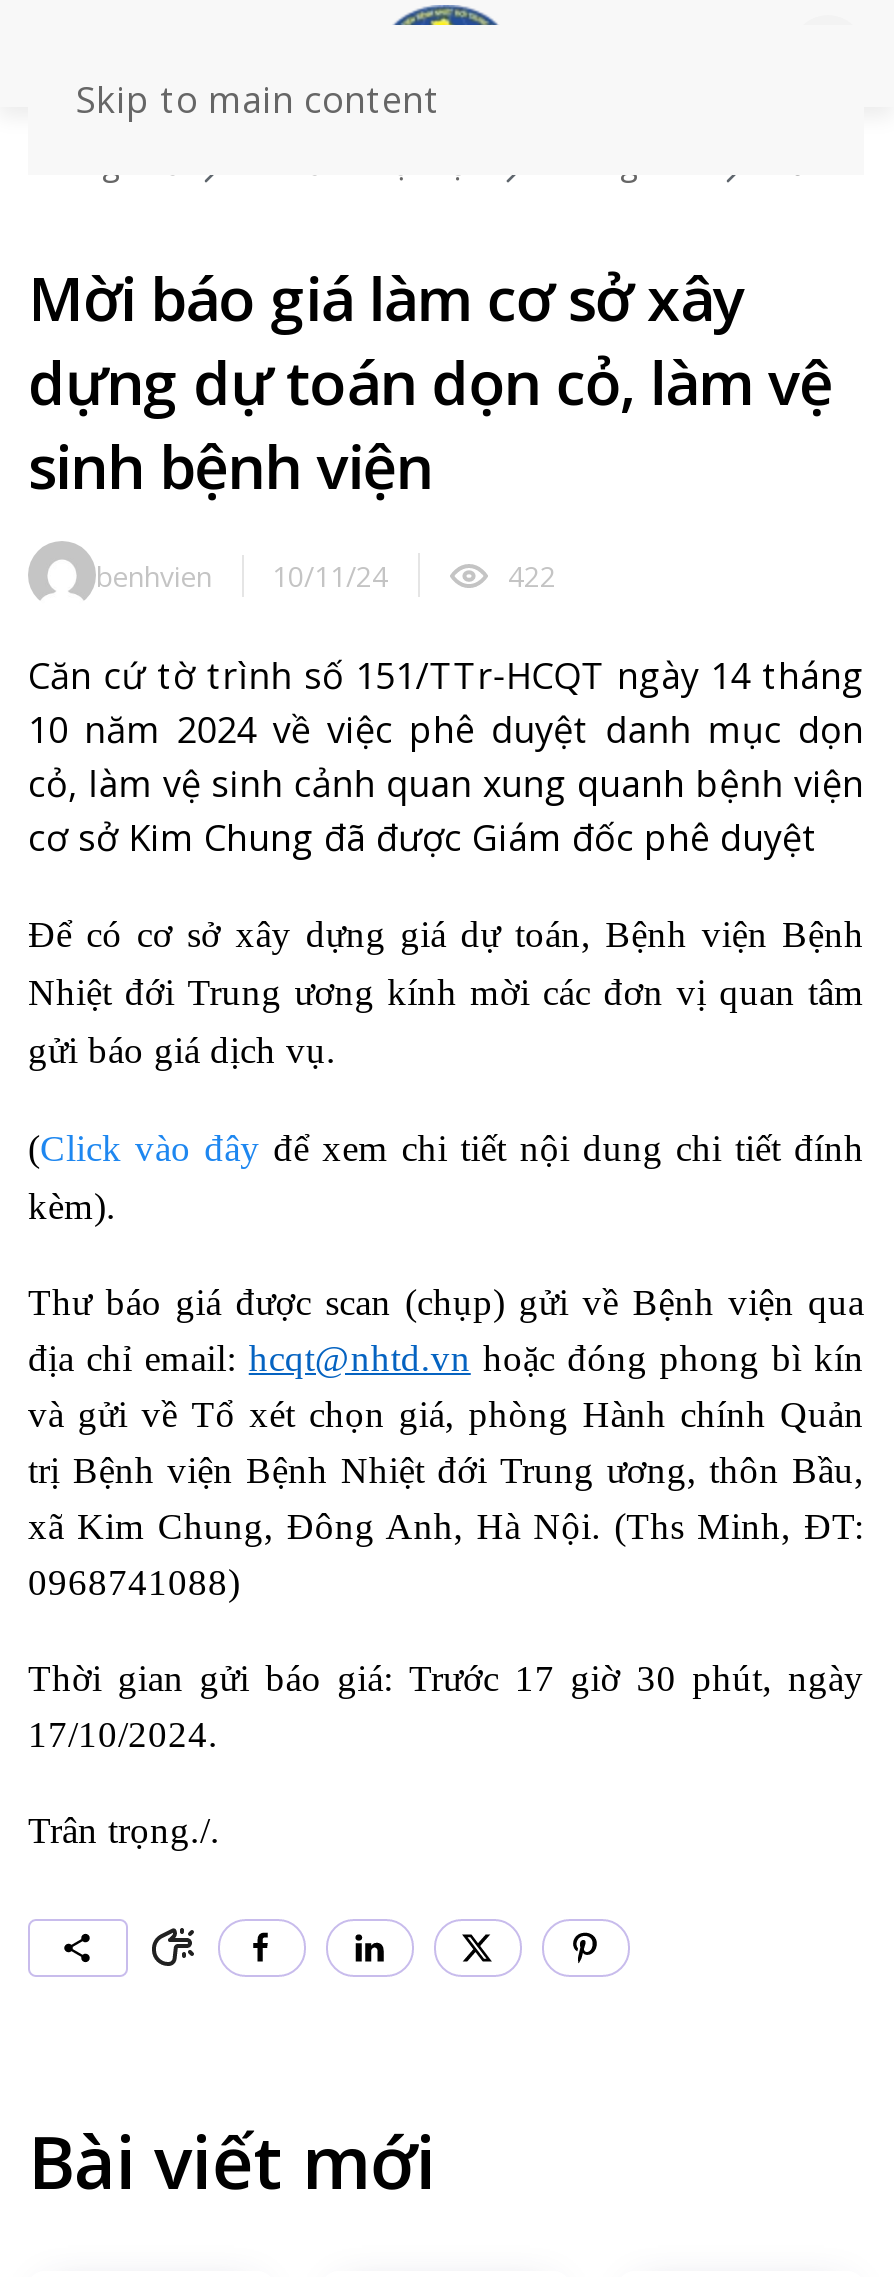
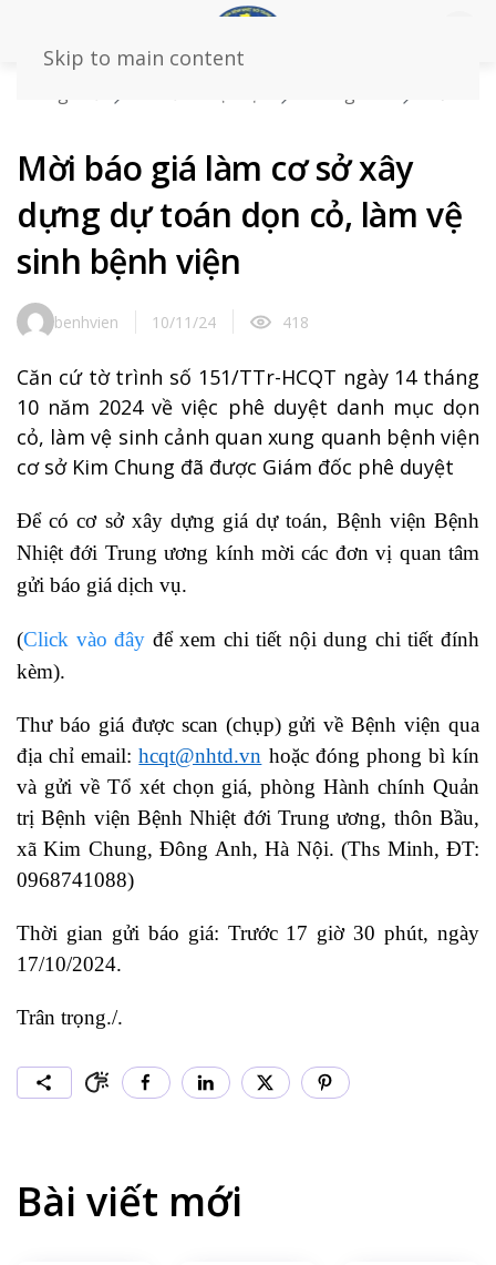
[508,558,556,596] 422 -> [282,312,309,333] 418

